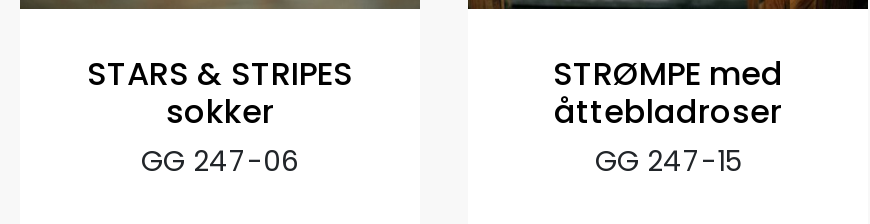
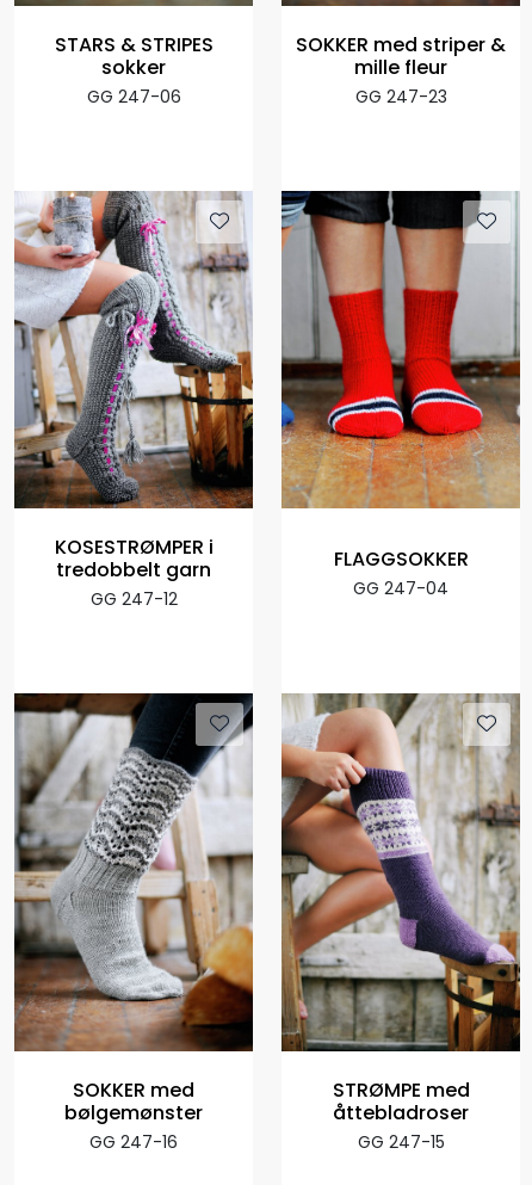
none -> [296,31,506,108] SOKKER med striper & | mille fleur | GG 247-23
none -> [13,190,253,611] [image] | KOSESTRØMPER i | tredobbelt garn | GG 247-12
none -> [14,692,253,1154] [image] | SOKKER med | bølgemønster | GG 247-16
none -> [280,190,521,600] [image] | FLAGGSOKKER | GG 247-04
none -> [280,692,521,1053] [image]

